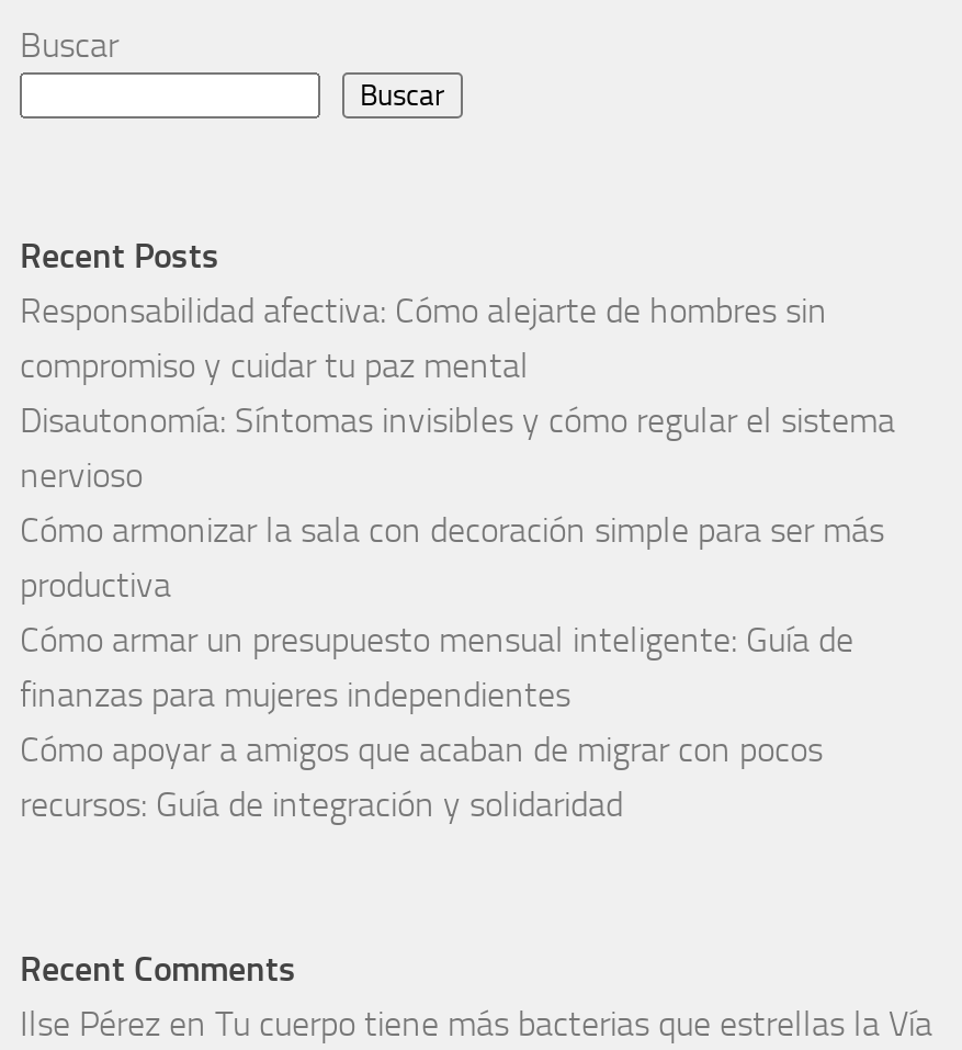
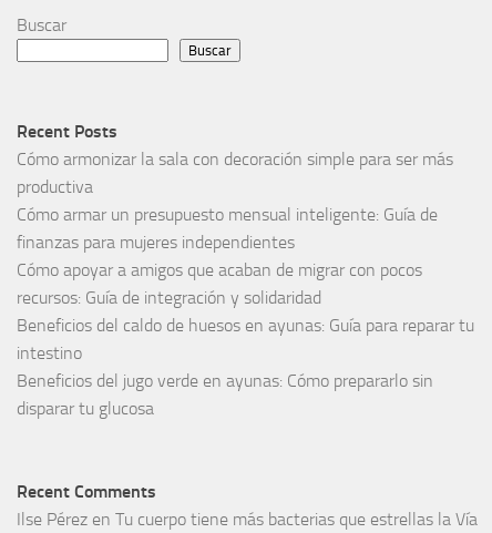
[20,289,895,495] Responsabilidad afectiva: Cómo alejarte de hombres sin | compromiso y cuidar tu paz mental | Disautonomía: Síntomas invisibles y cómo regular el sistema | nervioso -> none
moved [20,509,884,825] -> [17,149,453,308]: Cómo armonizar la sala con decoración simple para ser más | productiva | Cómo armar un presupuesto mensual inteligente: Guía de | finanzas para mujeres independientes | Cómo apoyar a amigos que acaban de migrar con pocos | recursos: Guía de integración y solidaridad
none -> [17,315,474,419] Beneficios del caldo de huesos en ayunas: Guía para reparar tu | intestino | Beneficios del jugo verde en ayunas: Cómo prepararlo sin | disparar tu glucosa

